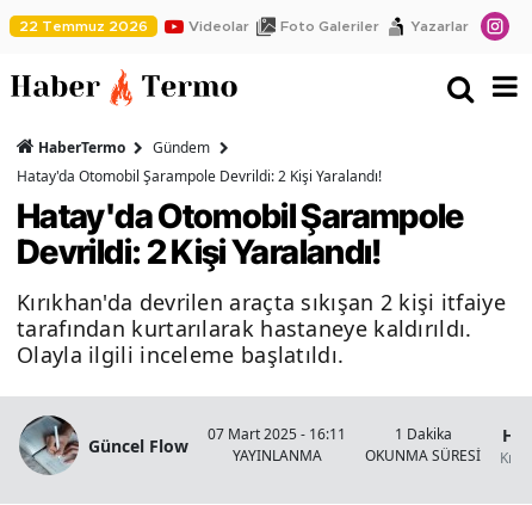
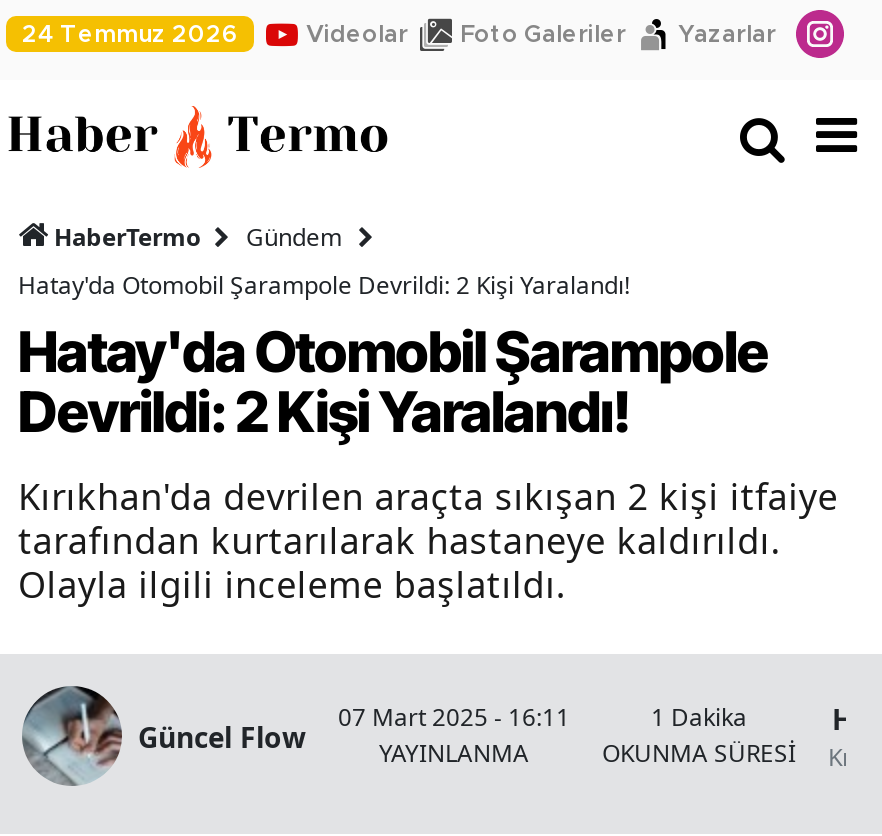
[19,19,148,33] 22 Temmuz 2026 -> [22,21,238,45] 24 Temmuz 2026

